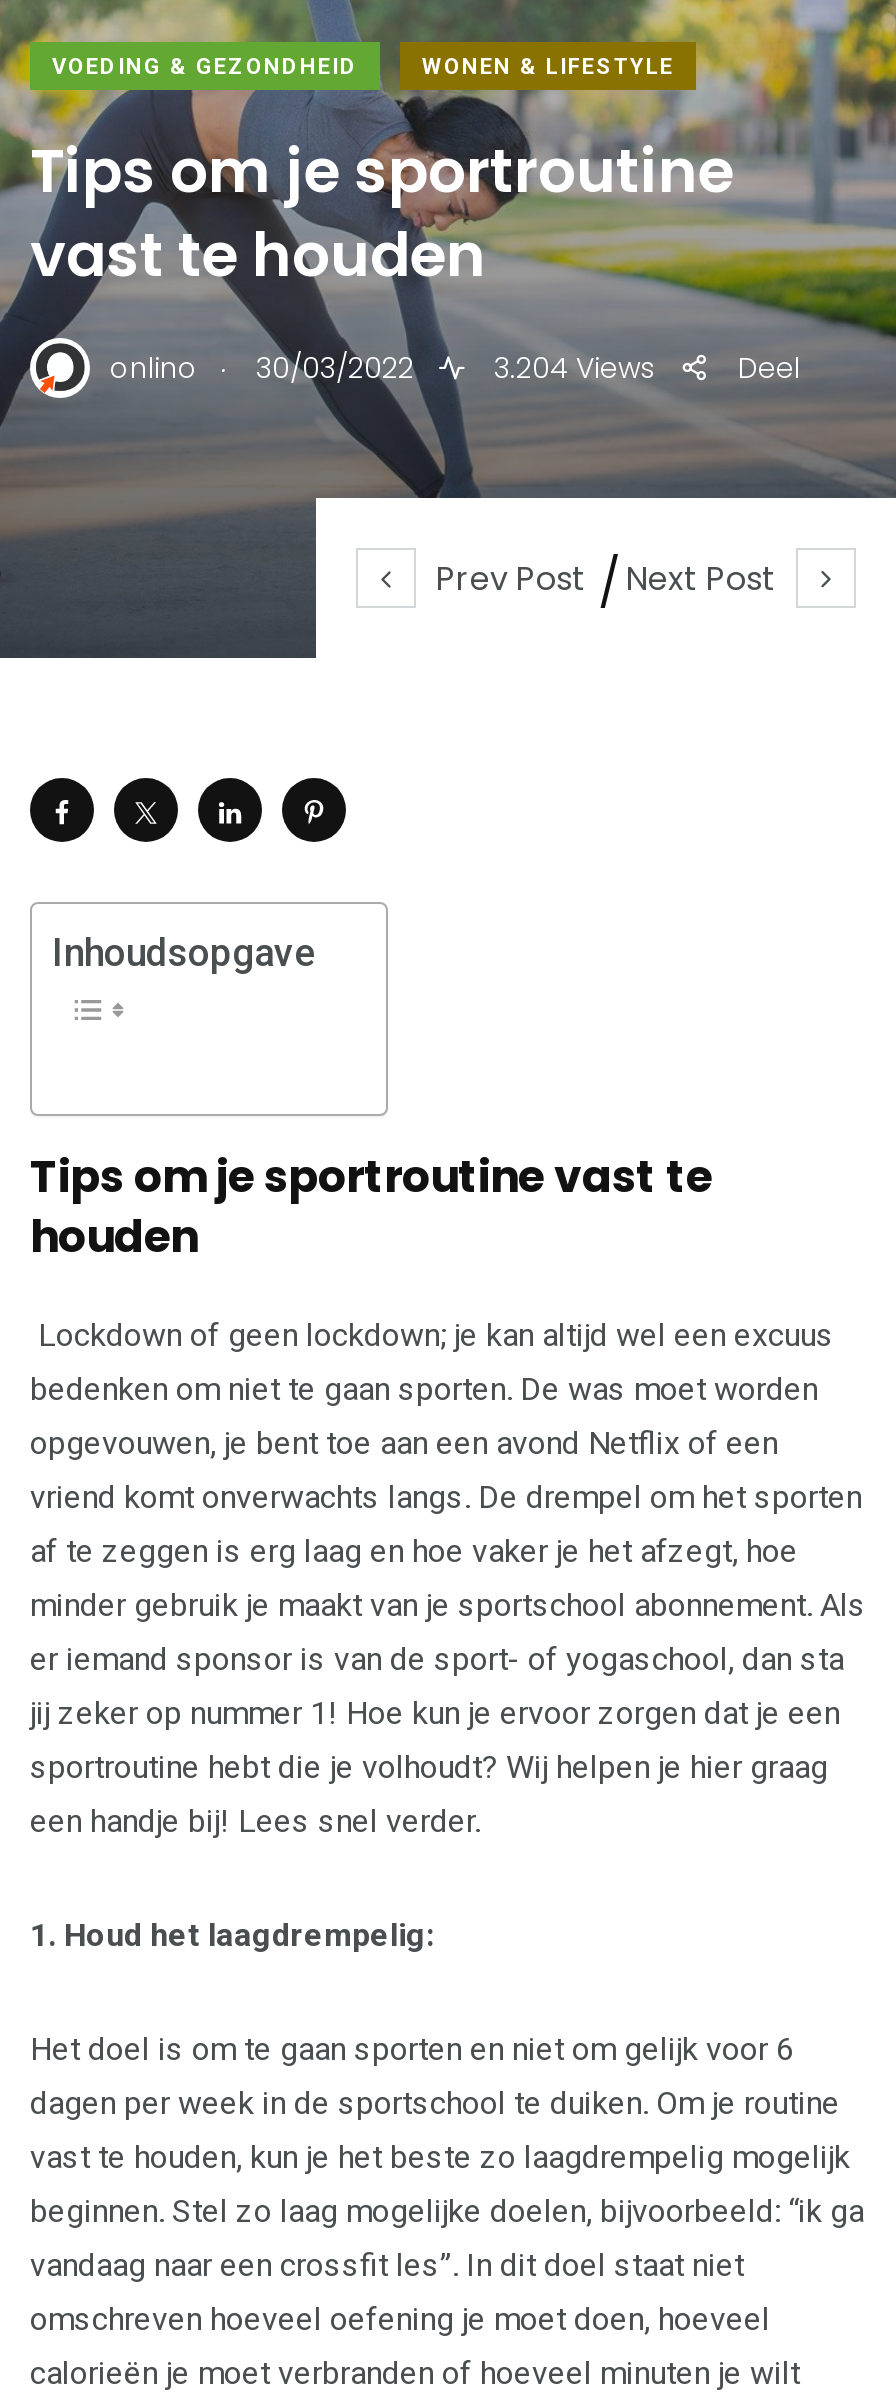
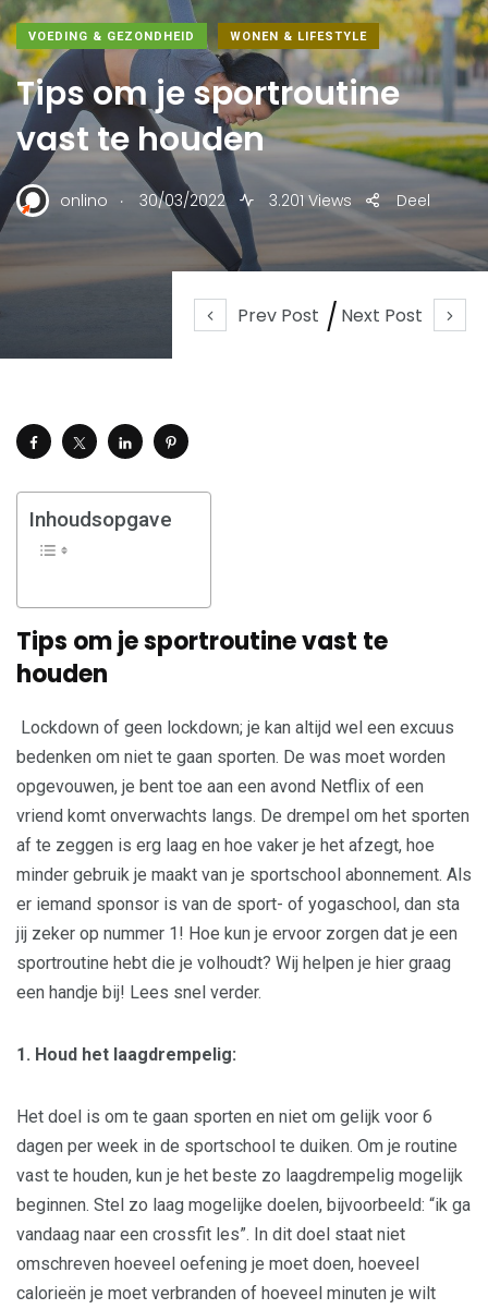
[110,341,656,387] onlino . 30/03/2022 3.204 Views -> [60,186,352,211] onlino . 30/03/2022 3.201 Views

